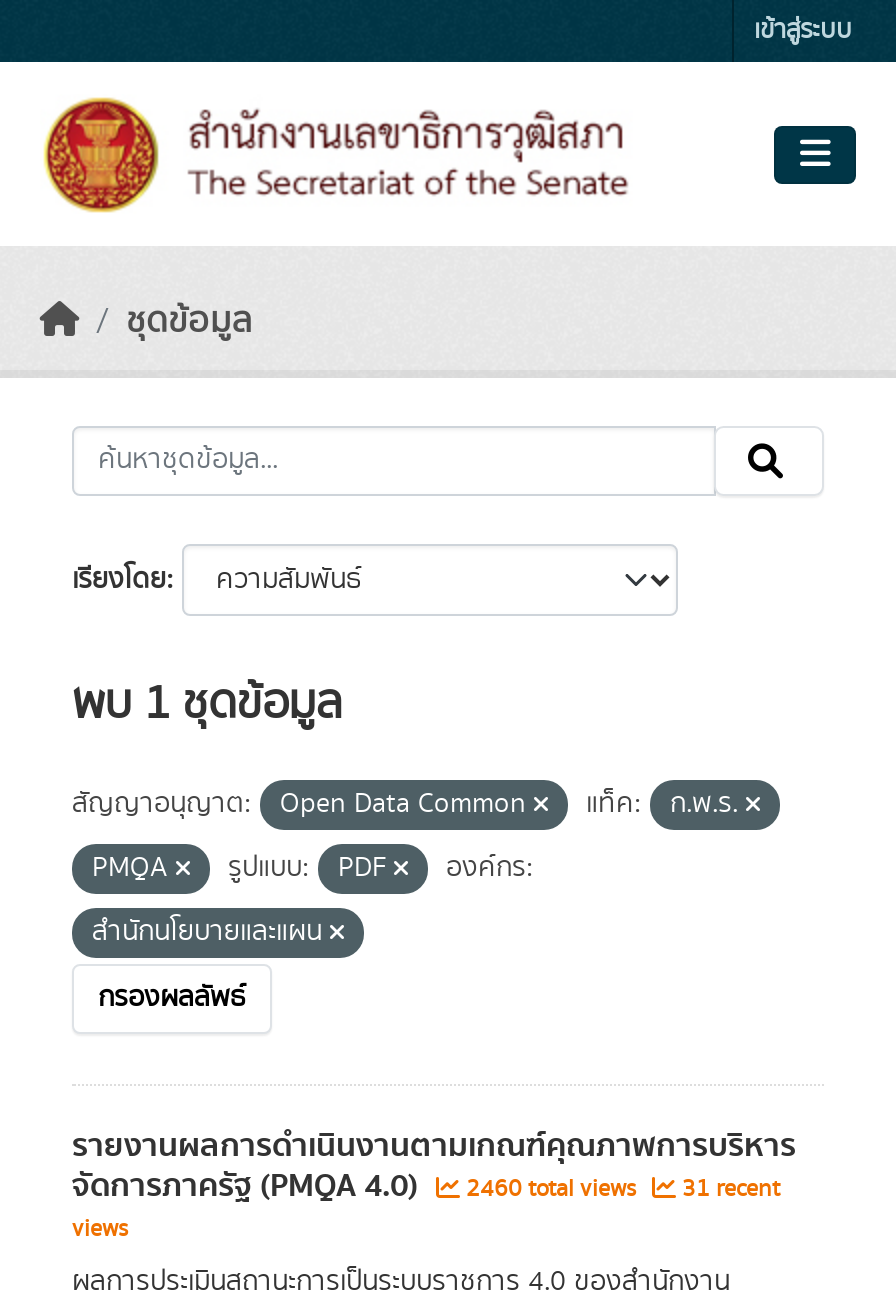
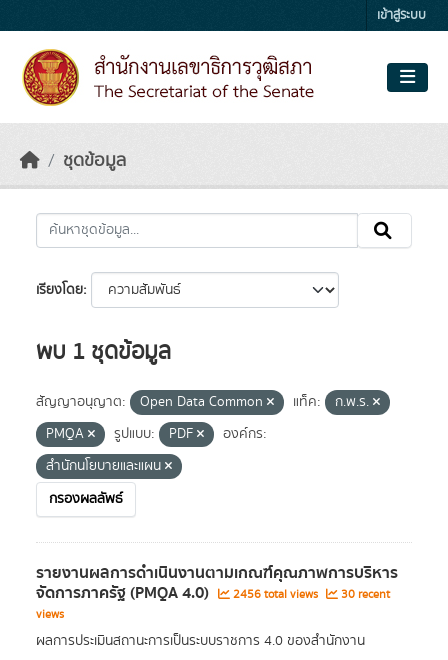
[460,1172,642,1206] 2460 total views -> [230,586,321,603] 2456 total views
[676,1172,780,1206] 31 recent -> [338,586,390,603] 30 recent

